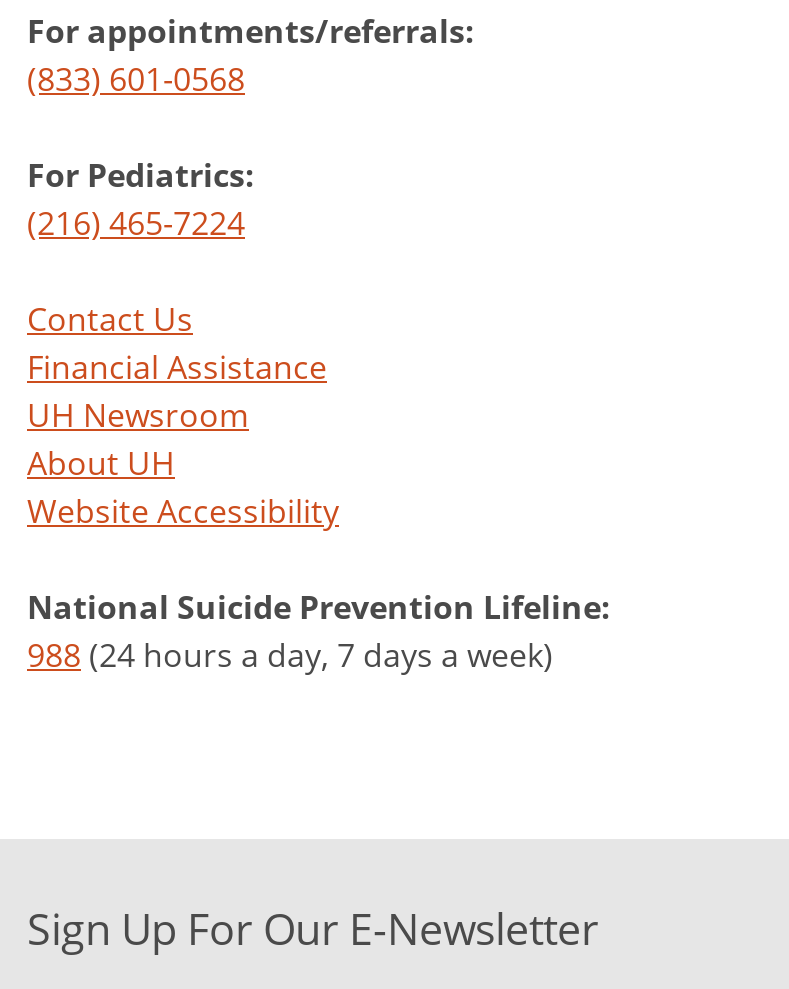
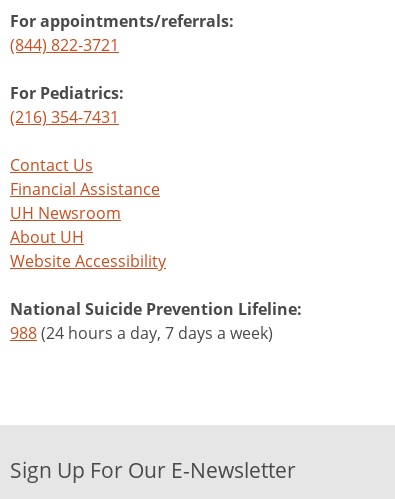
[27,57,245,101] (833) 601-0568 -> [10,34,119,56] (844) 822-3721
[27,201,245,245] (216) 465-7224 -> [10,106,119,128] (216) 354-7431

